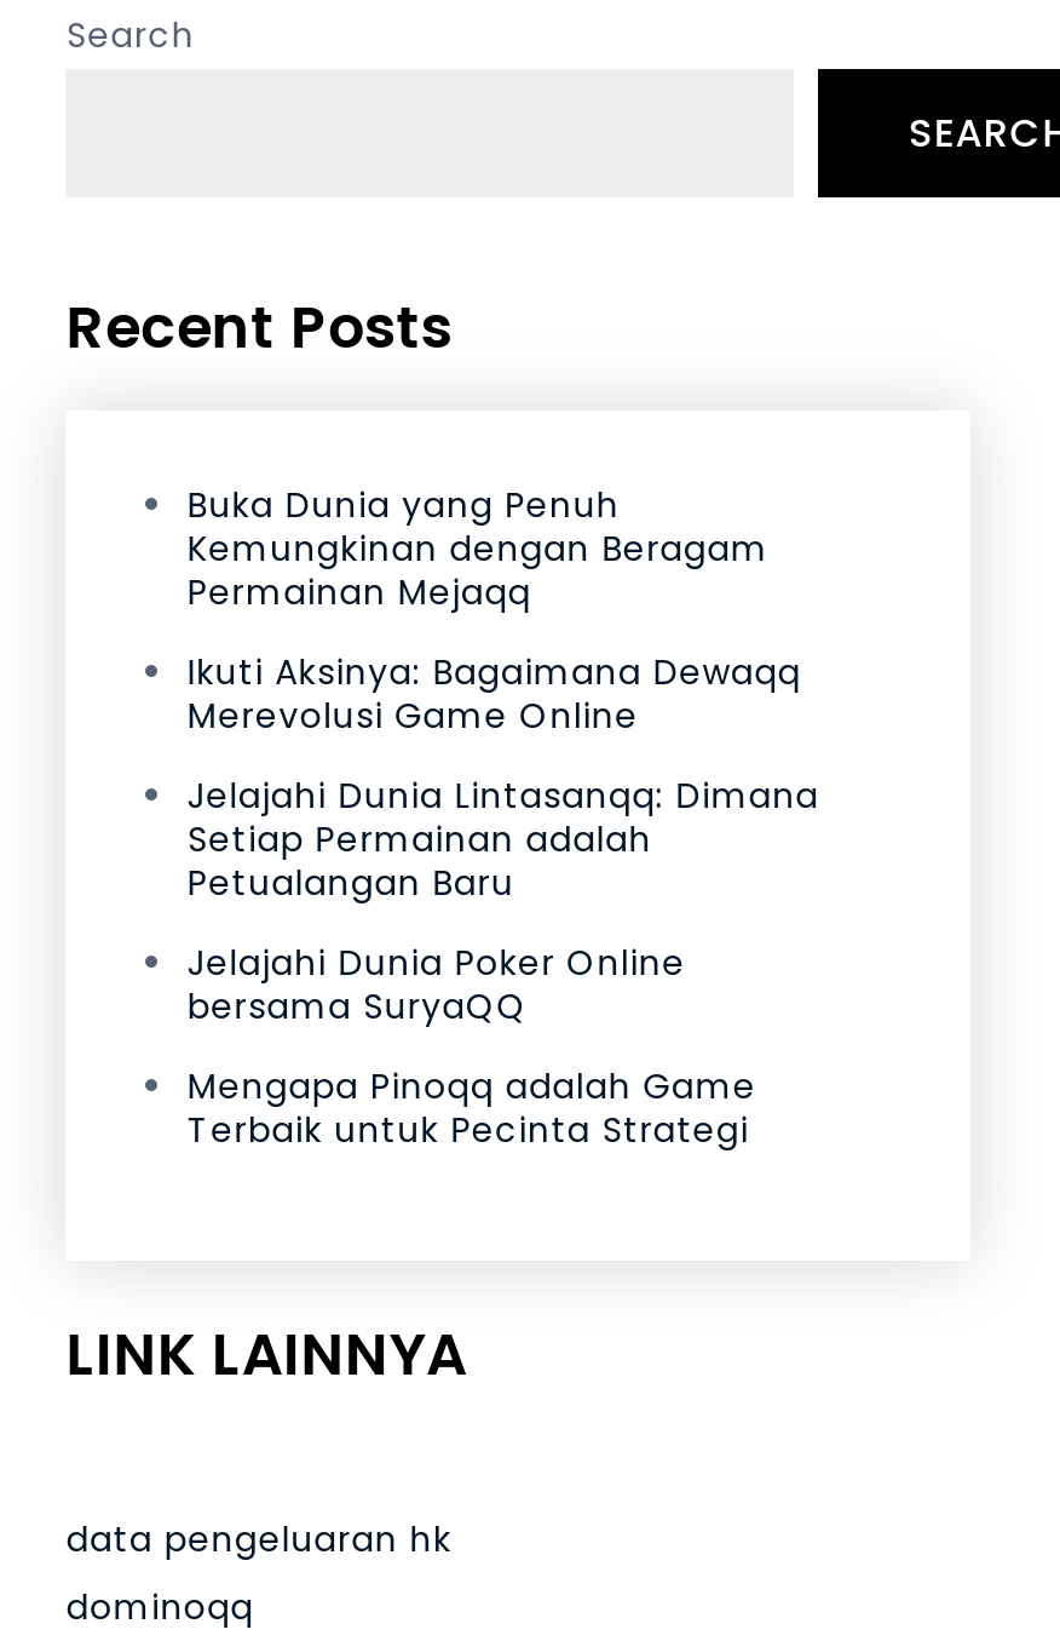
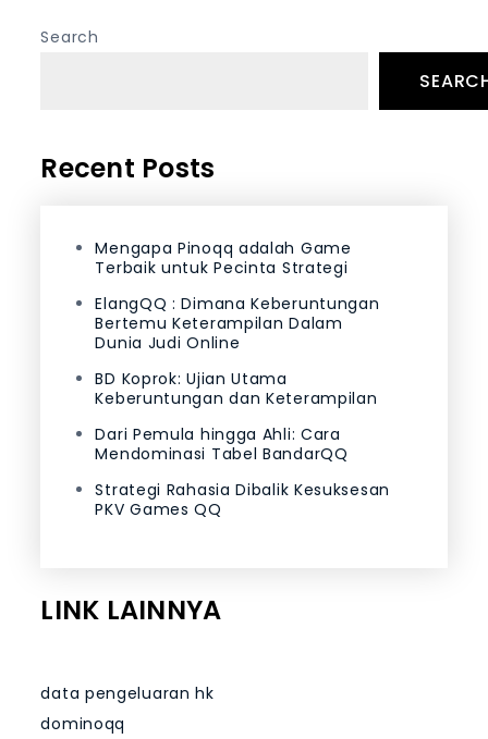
[187,481,819,1031] Buka Dunia yang Penuh | Kemungkinan dengan Beragam | Permainan Mejaqq | Ikuti Aksinya: Bagaimana Dewaqq | Merevolusi Game Online | Jelajahi Dunia Lintasanqq: Dimana | Setiap Permainan adalah | Petualangan Baru | Jelajahi Dunia Poker Online | bersama SuryaQQ -> none
moved [187,1062,757,1154] -> [95,237,351,279]: Mengapa Pinoqq adalah Game | Terbaik untuk Pecinta Strategi
none -> [95,293,390,520] ElangQQ : Dimana Keberuntungan | Bertemu Keterampilan Dalam | Dunia Judi Online | BD Koprok: Ujian Utama | Keberuntungan dan Keterampilan | Dari Pemula hingga Ahli: Cara | Mendominasi Tabel BandarQQ | Strategi Rahasia Dibalik Kesuksesan | PKV Games QQ

